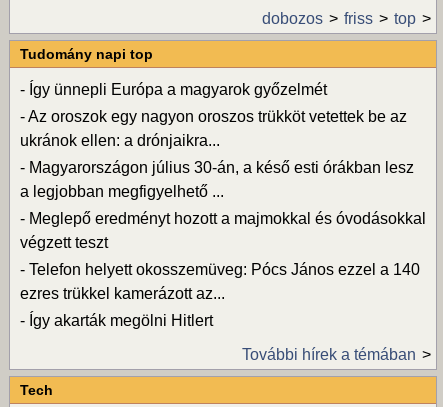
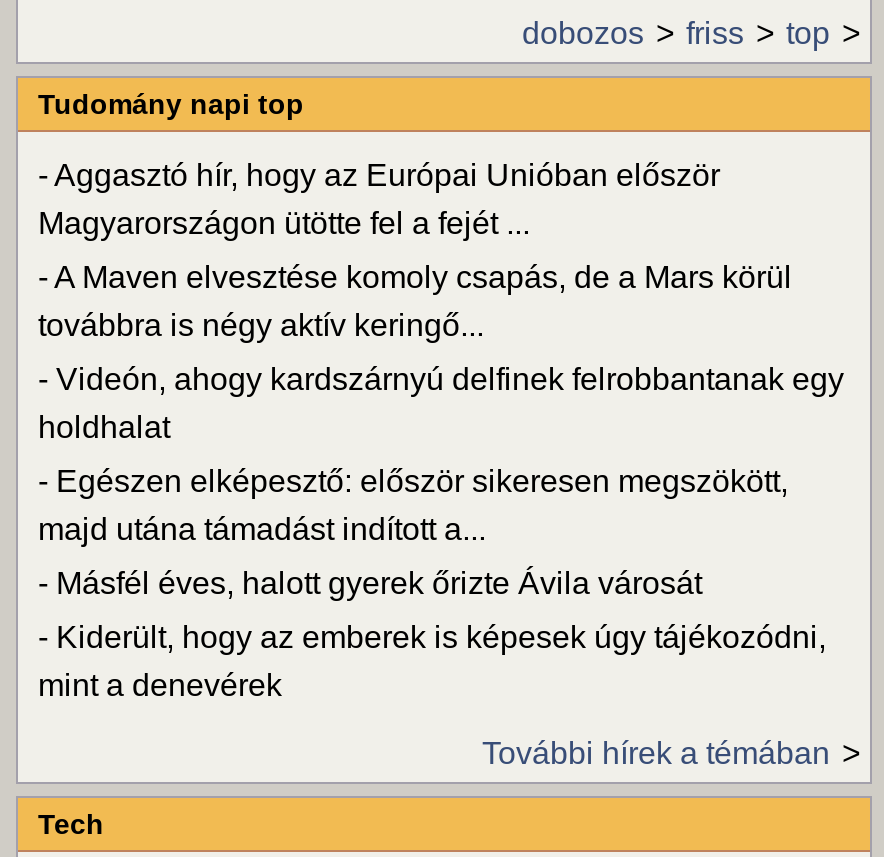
[20,81,327,98] - Így ünnepli Európa a magyarok győzelmét -> [38,158,720,240] - Aggasztó hír, hogy az Európai Unióban először | Magyarországon ütötte fel a fejét ...
[20,108,407,149] - Az oroszok egy nagyon oroszos trükköt vetettek be az | ukránok ellen: a drónjaikra... -> [38,260,792,342] - A Maven elvesztése komoly csapás, de a Mars körül | továbbra is négy aktív keringő...
[20,159,414,200] - Magyarországon július 30-án, a késő esti órákban lesz | a legjobban megfigyelhető ... -> [38,362,844,444] - Videón, ahogy kardszárnyú delfinek felrobbantanak egy | holdhalat
[20,210,426,251] - Meglepő eredményt hozott a majmokkal és óvodásokkal | végzett teszt -> [38,464,788,546] - Egészen elképesztő: először sikeresen megszökött, | majd utána támadást indított a...
[20,261,420,302] - Telefon helyett okosszemüveg: Pócs János ezzel a 140 | ezres trükkel kamerázott az... -> [38,566,702,600] - Másfél éves, halott gyerek őrizte Ávila városát
[20,312,213,329] - Így akarták megölni Hitlert -> [38,620,826,702] - Kiderült, hogy az emberek is képesek úgy tájékozódni, | mint a denevérek

